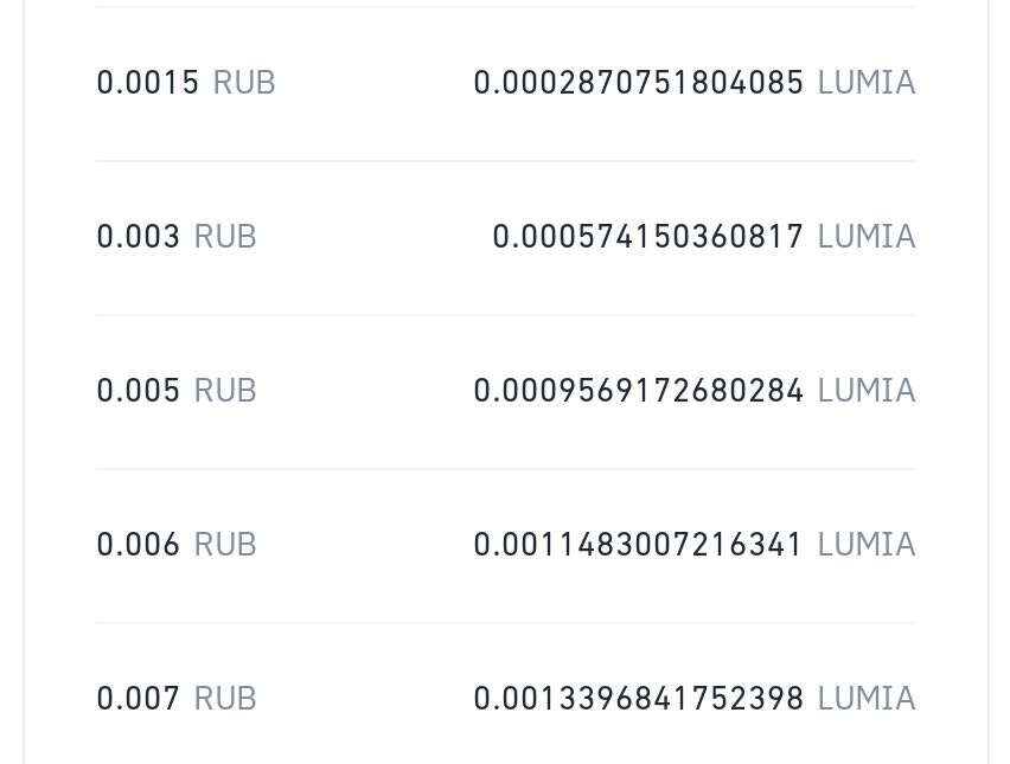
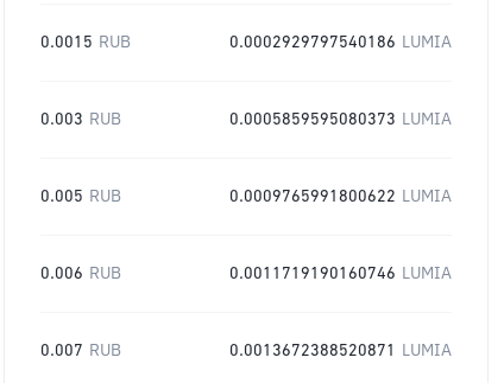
[473,68,916,101] 0.0002870751804085 LUMIA -> [229,34,452,51] 0.0002929797540186 LUMIA
[492,222,916,255] 0.000574150360817 LUMIA -> [229,111,452,128] 0.0005859595080373 LUMIA
[473,375,916,409] 0.0009569172680284 LUMIA -> [229,189,452,205] 0.0009765991800622 LUMIA
[473,529,916,563] 0.0011483007216341 LUMIA -> [229,266,452,282] 0.0011719190160746 LUMIA
[473,683,916,717] 0.0013396841752398 LUMIA -> [229,343,452,359] 0.0013672388520871 LUMIA

